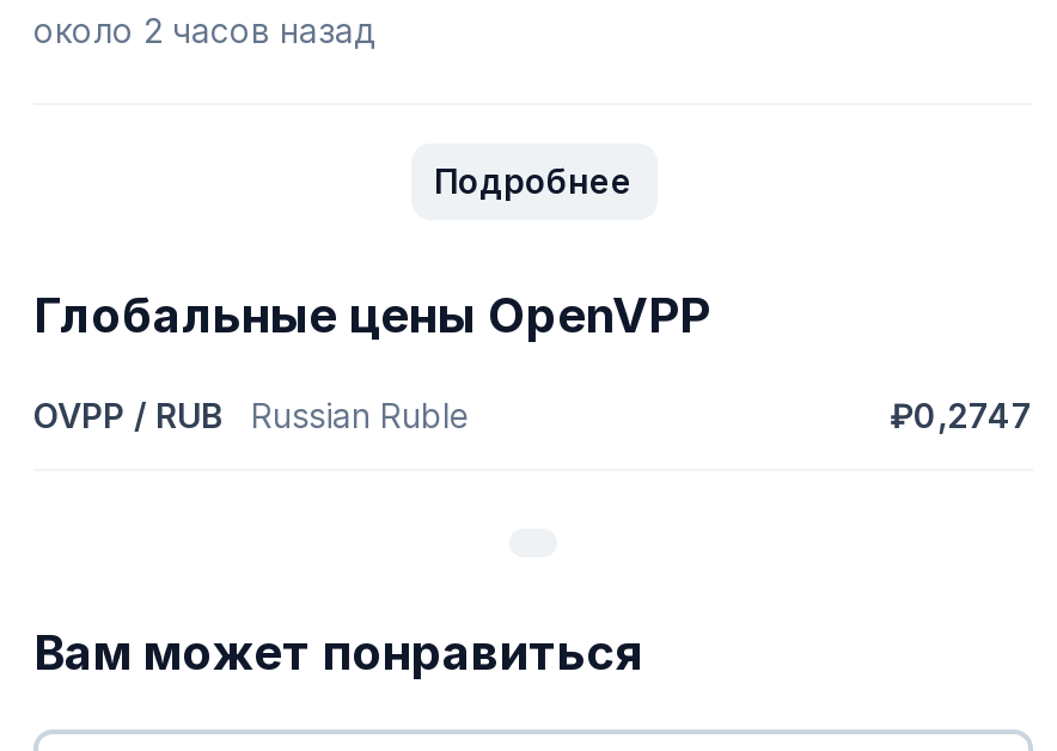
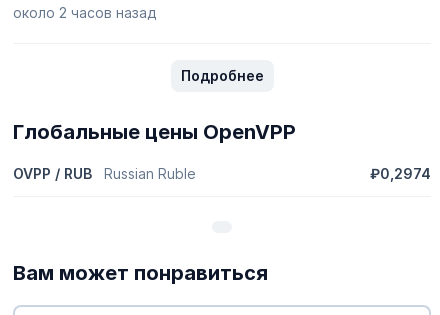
[890,395,1033,436] ₽0,2747 -> [370,165,431,182] ₽0,2974

